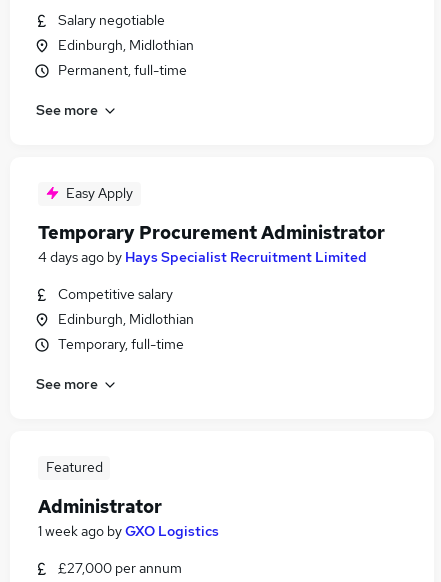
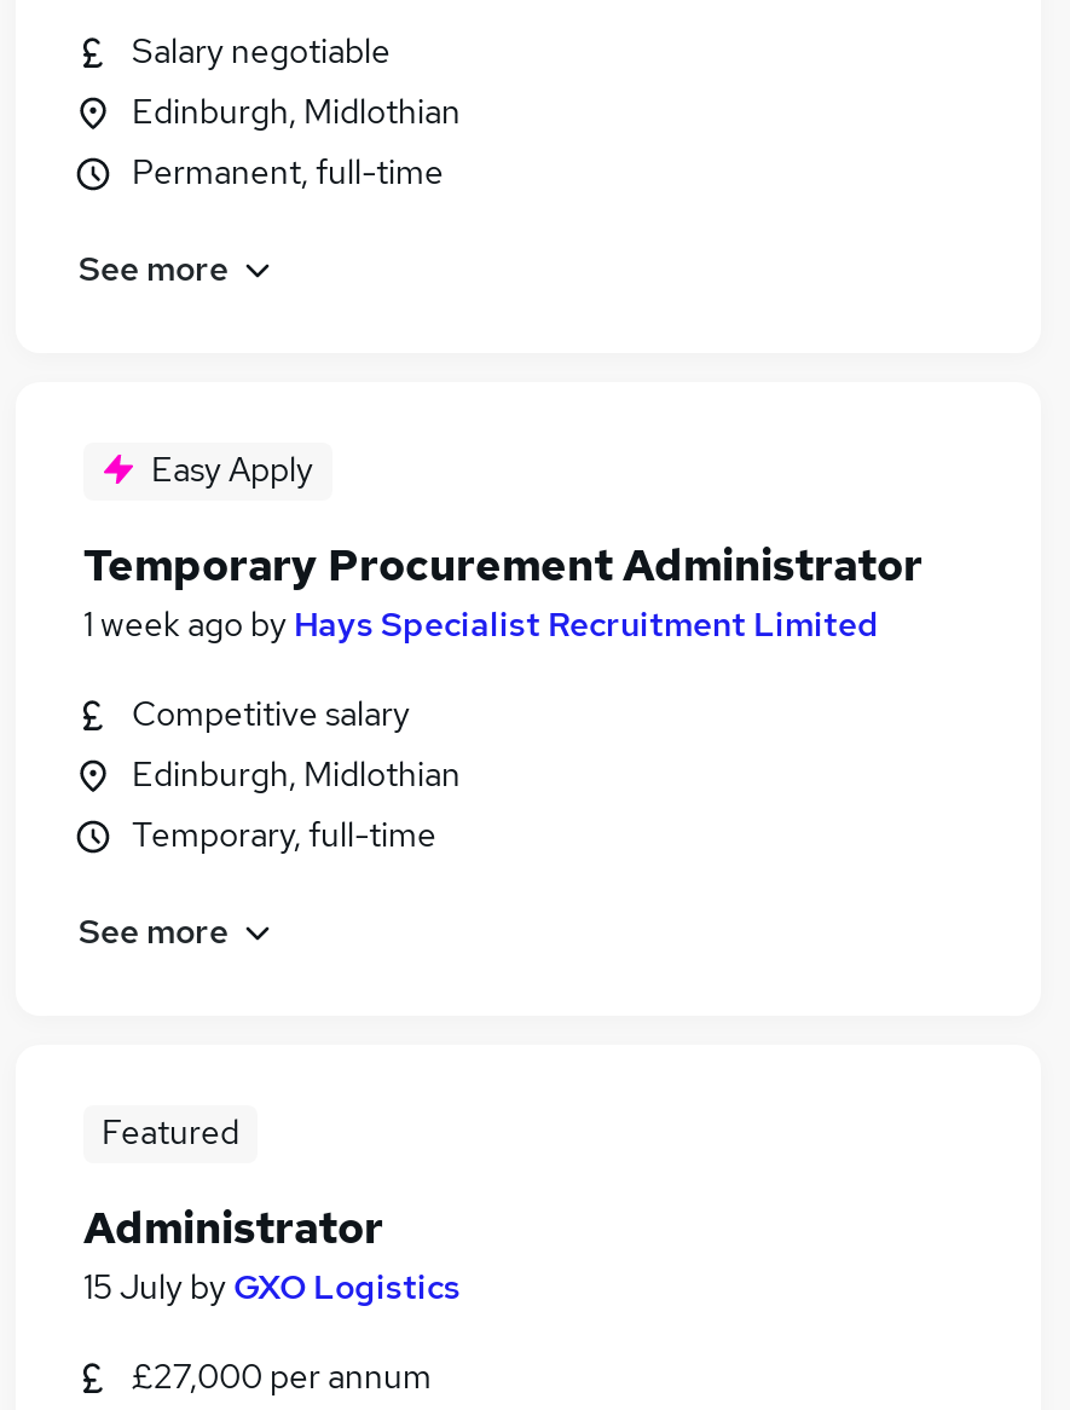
[38,248,367,266] 4 days ago by Hays Specialist Recruitment Limited -> [83,602,879,646] 1 week ago by Hays Specialist Recruitment Limited
[38,522,219,540] 1 week ago by GXO Logistics -> [83,1265,461,1308] 15 July by GXO Logistics

